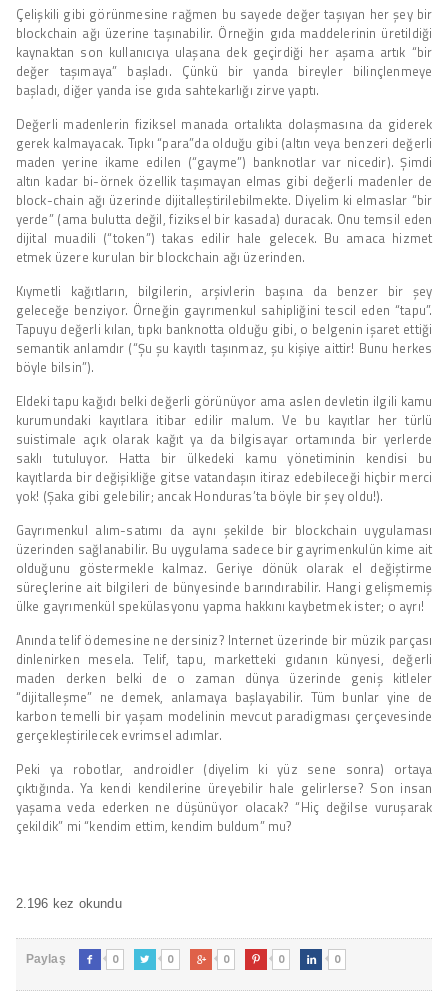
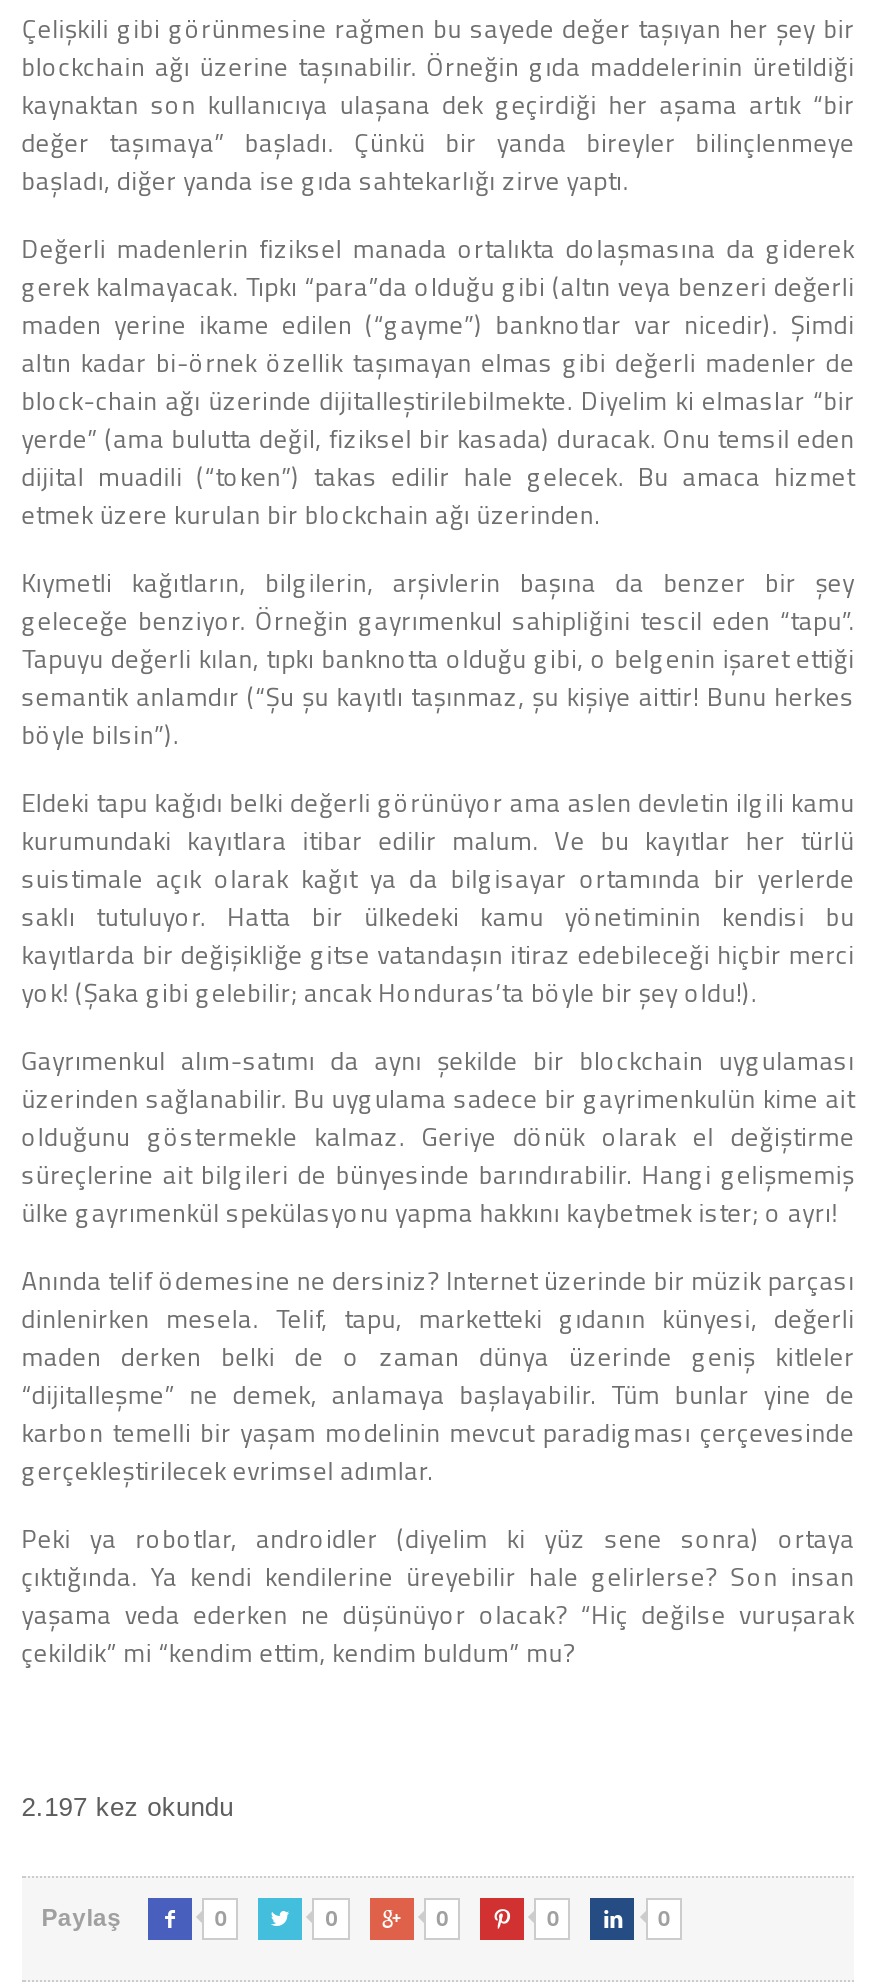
[16,896,122,911] 2.196 kez okundu -> [21,1792,234,1822] 2.197 kez okundu

